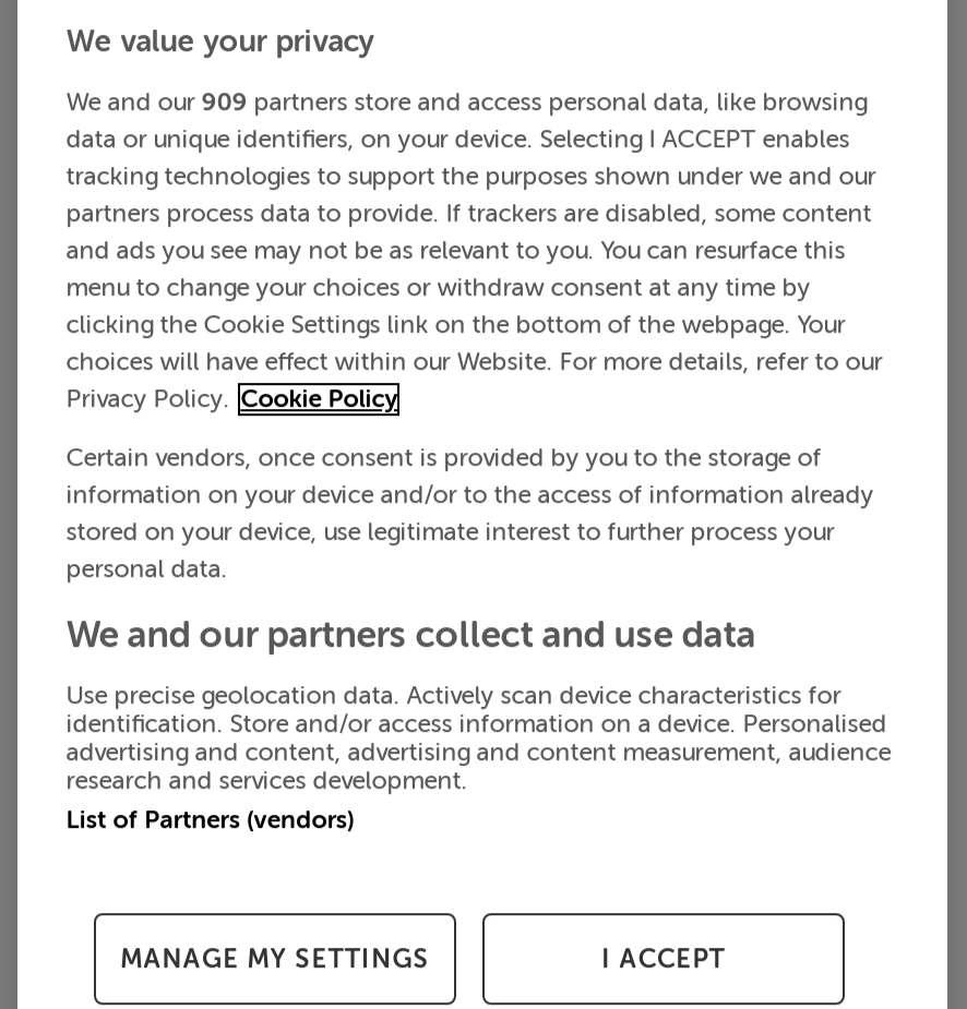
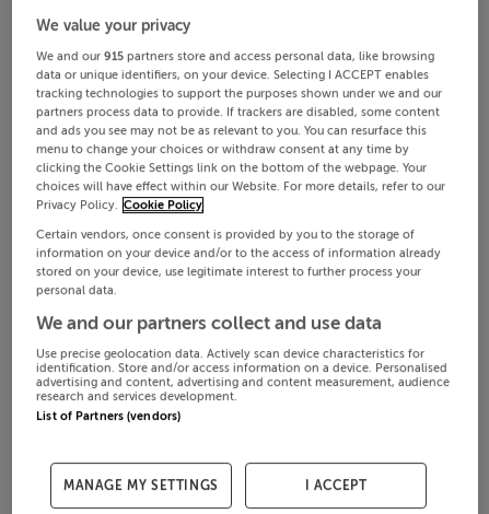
[66,87,867,116] We and our 909 partners store and access personal data, like browsing -> [36,49,435,63] We and our 915 partners store and access personal data, like browsing

